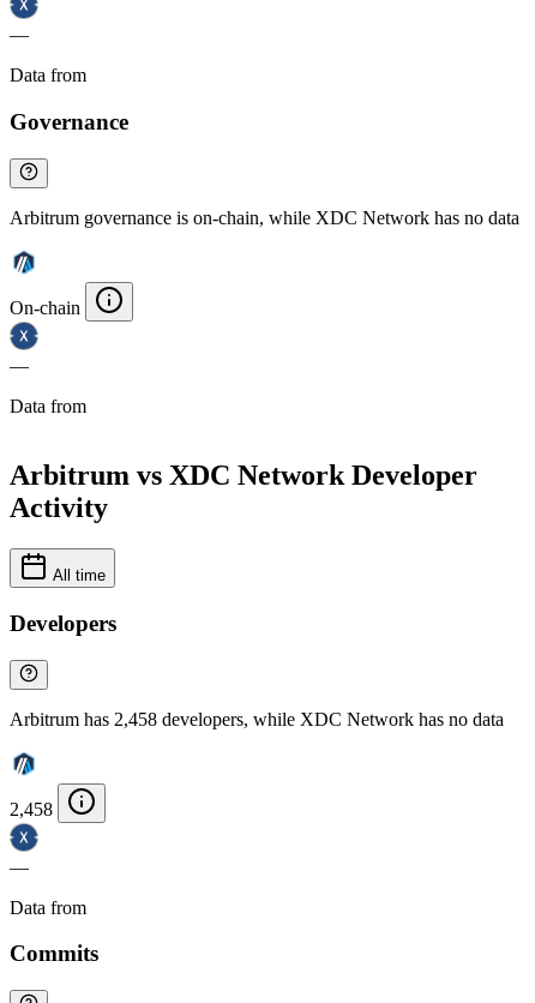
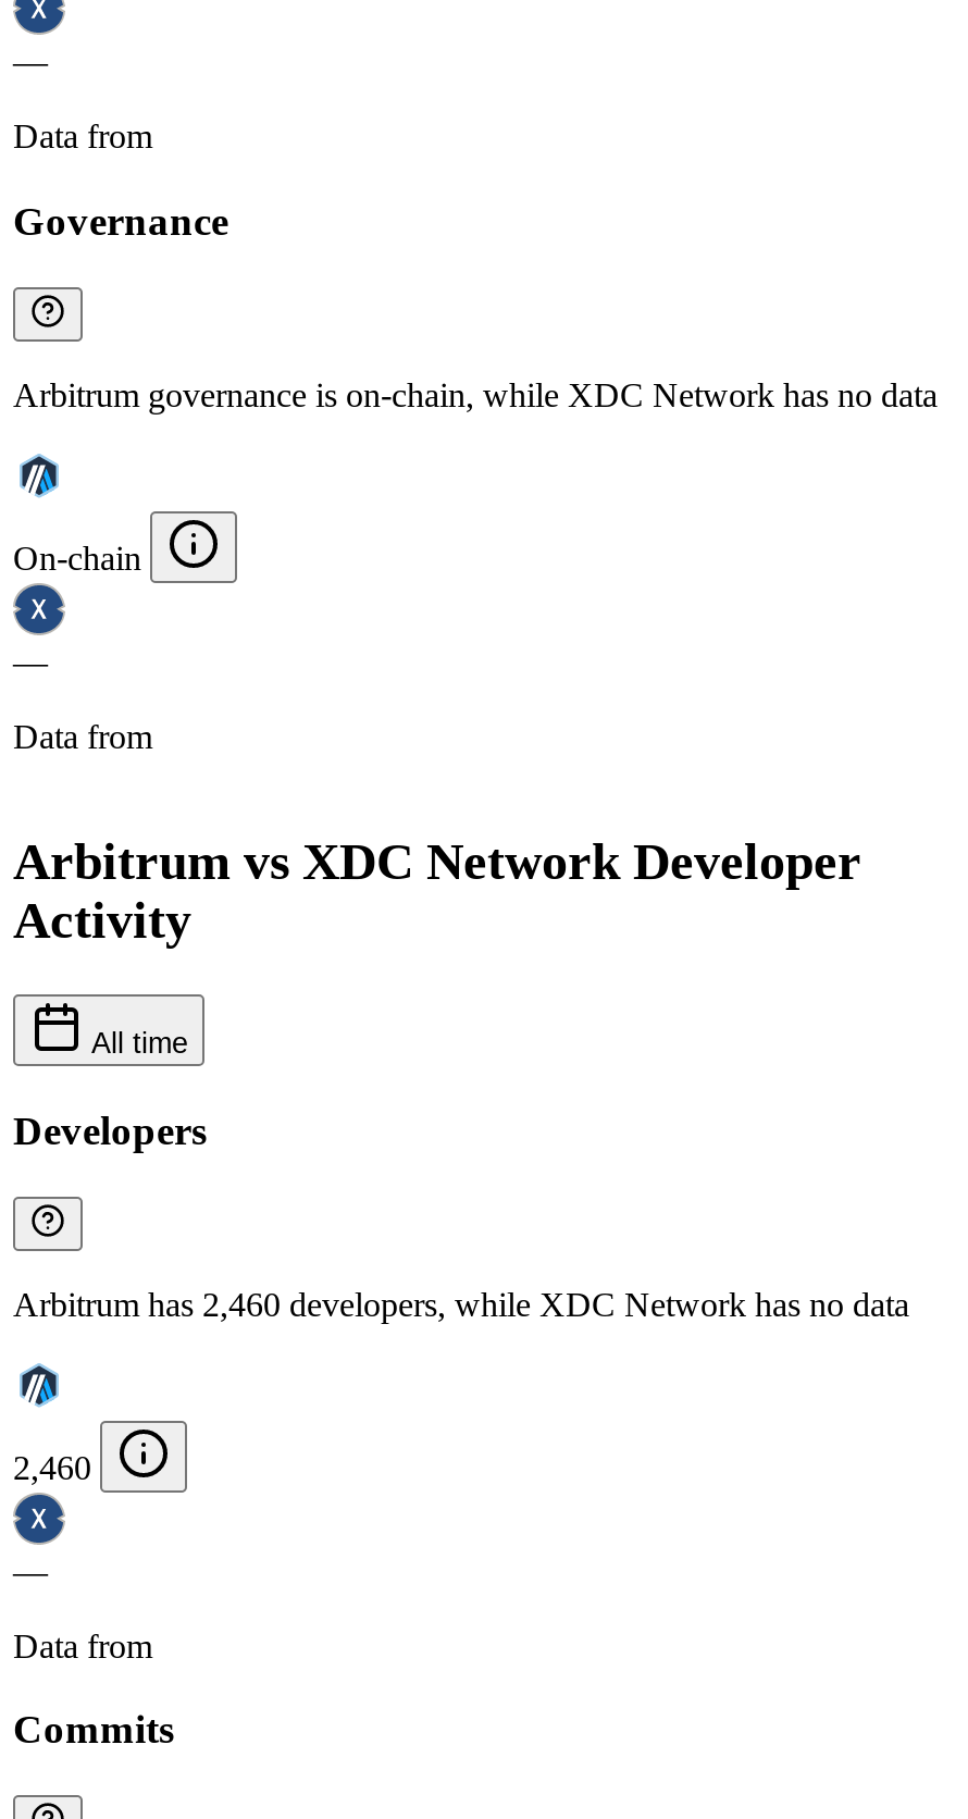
[10,709,504,729] Arbitrum has 2,458 developers, while XDC Network has no data -> [13,1285,909,1322] Arbitrum has 2,460 developers, while XDC Network has no data
[10,799,53,819] 2,458 -> [13,1449,91,1486] 2,460

